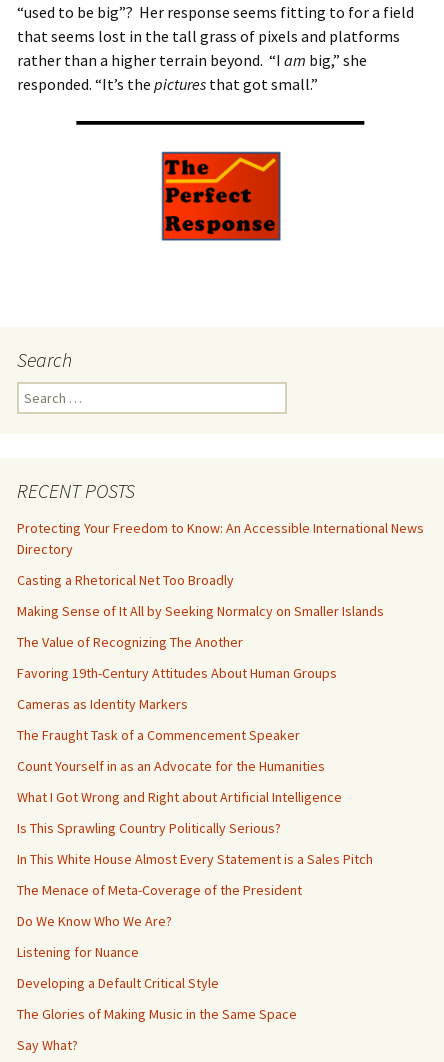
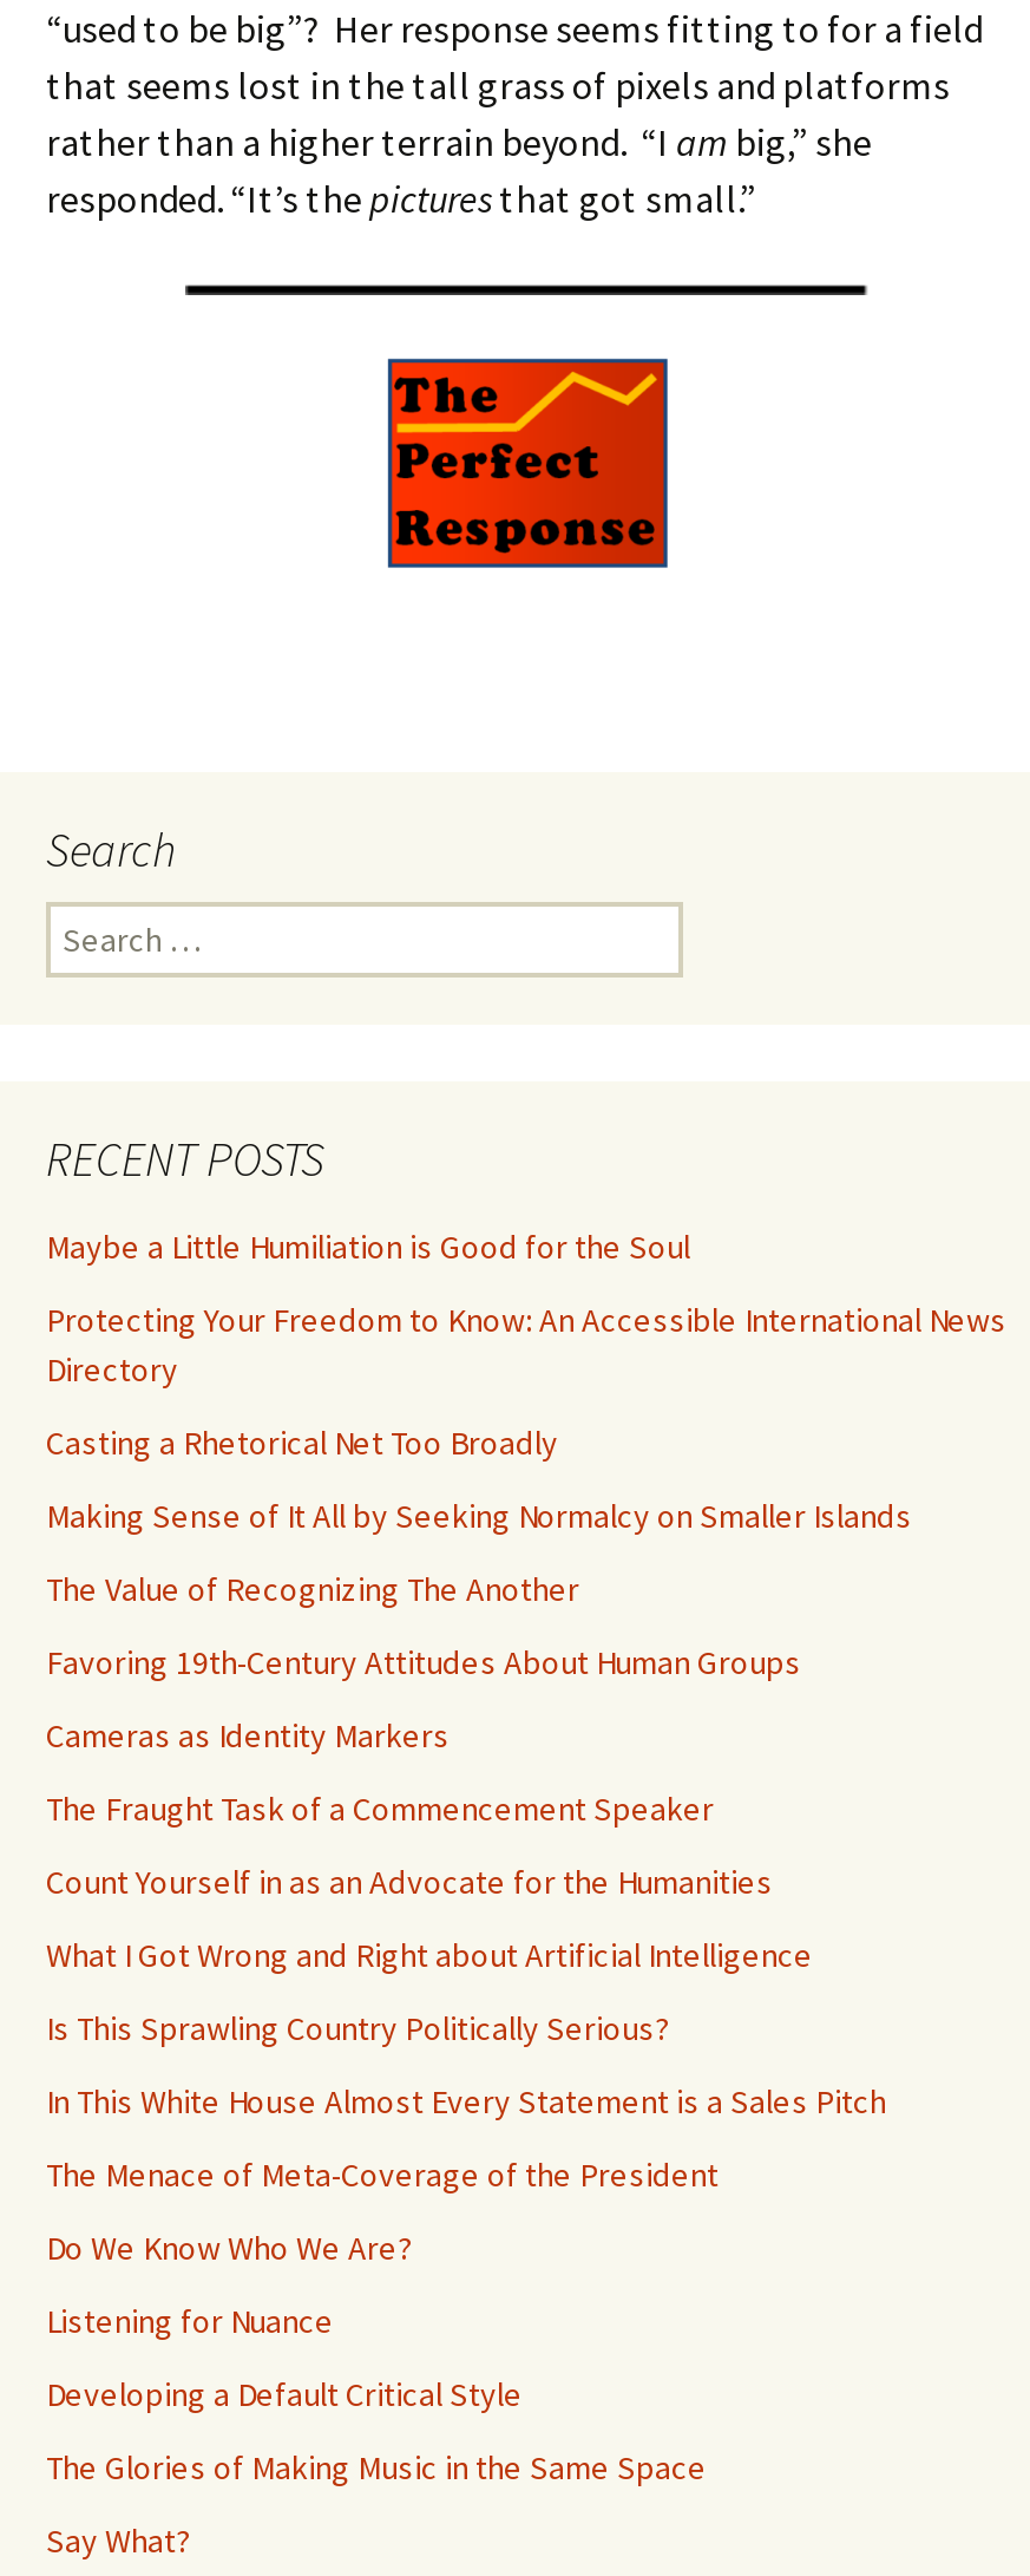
none -> [46,1225,690,1268] Maybe a Little Humiliation is Good for the Soul

